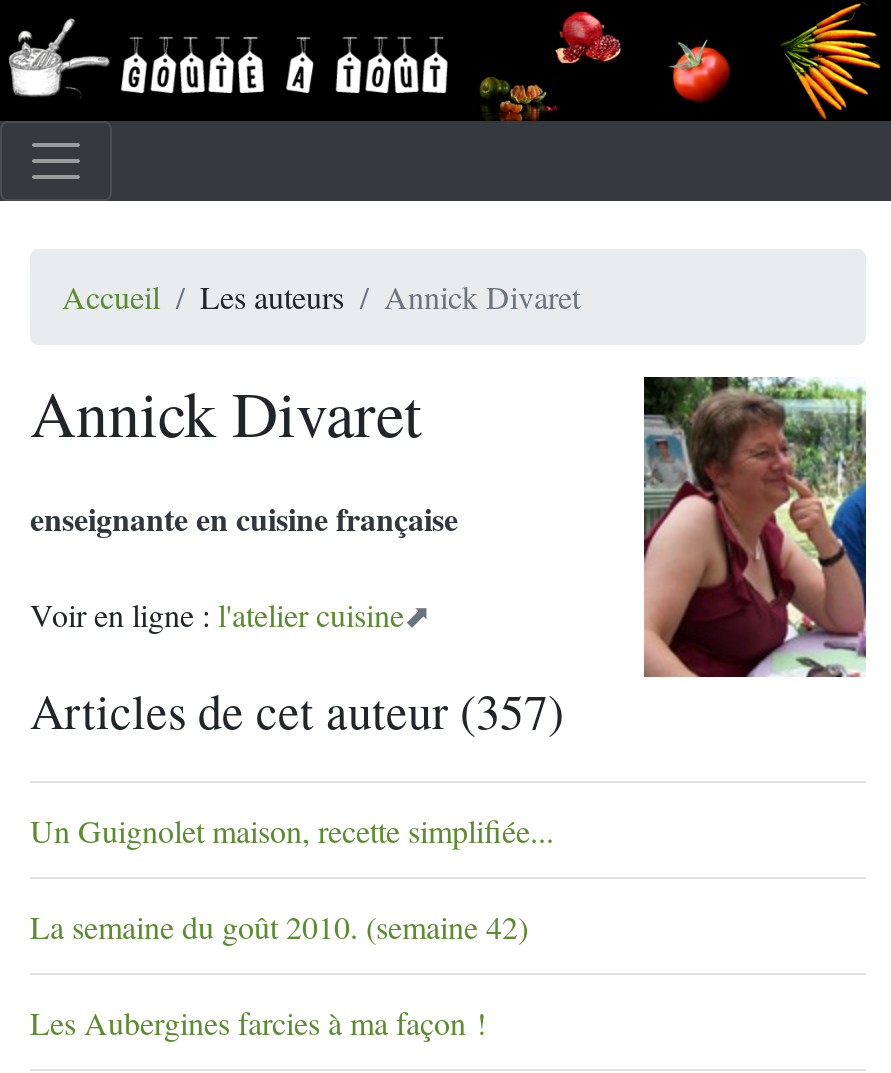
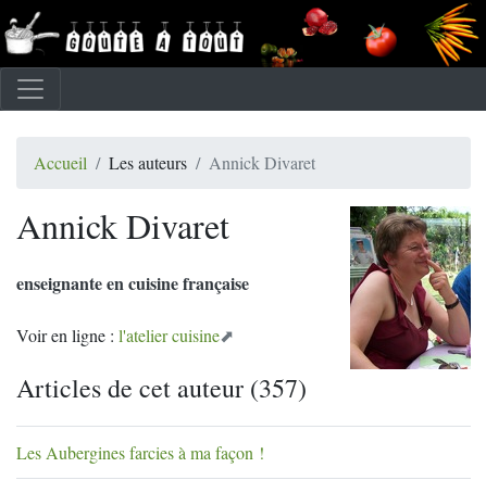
[30,809,554,947] Un Guignolet maison, recette simplifiée... | La semaine du goût 2010. (semaine 42) -> none

